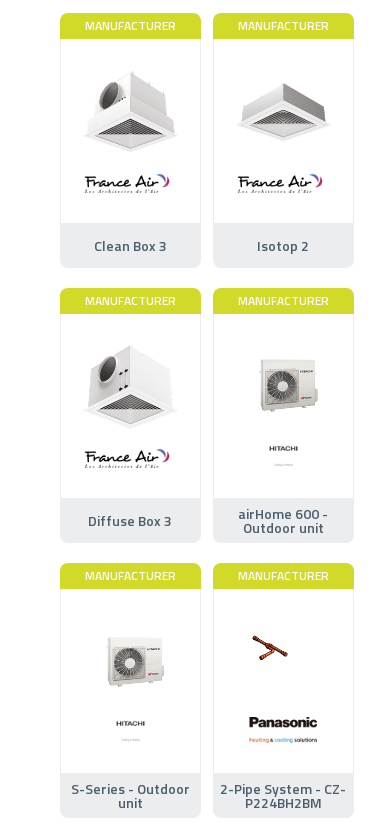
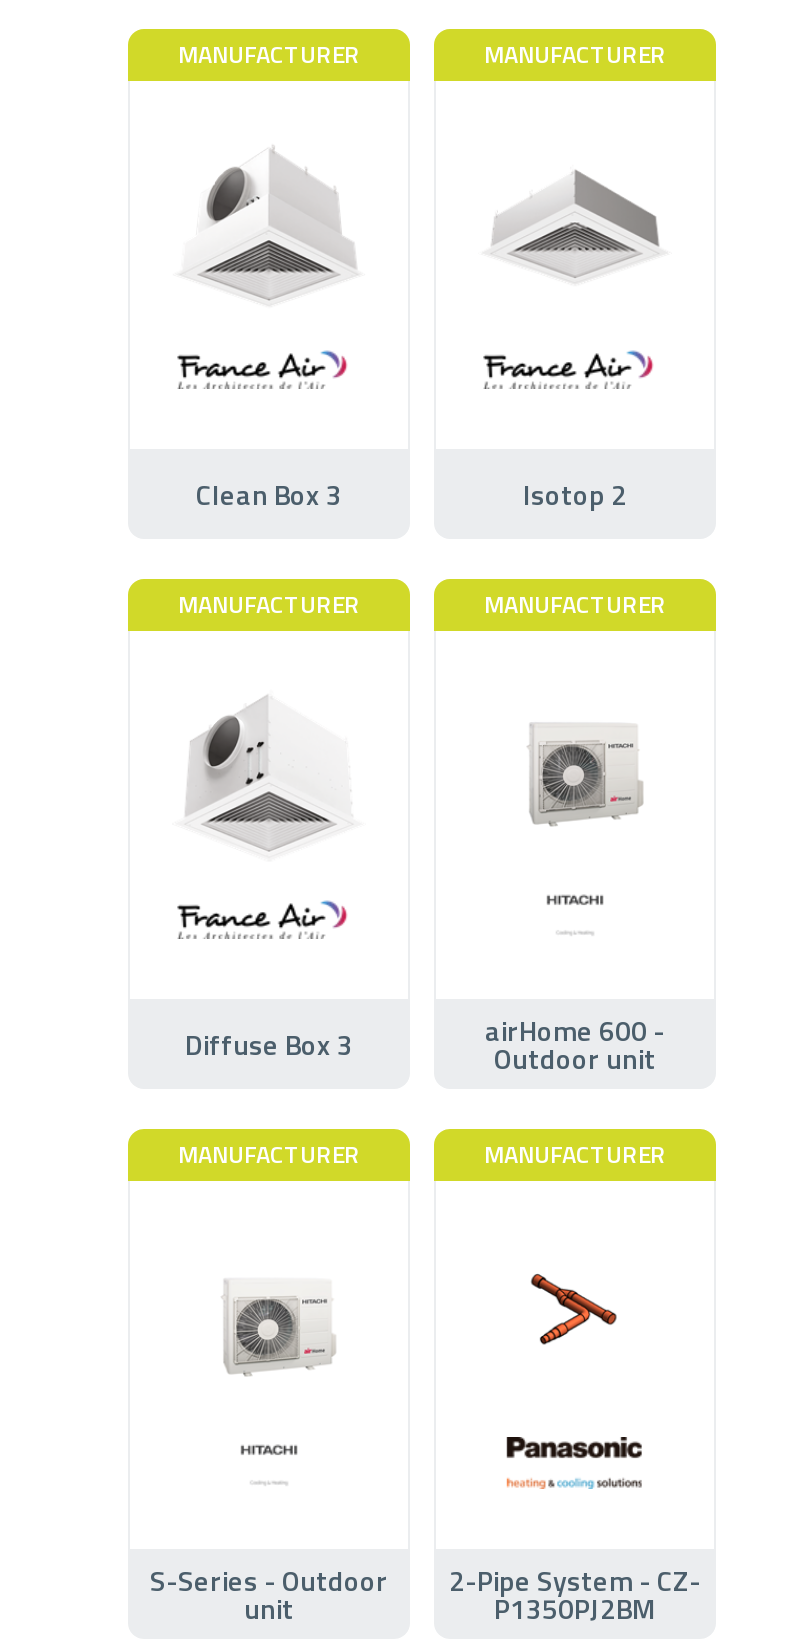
[251,635,304,670] [image] -> [514,1273,618,1347] [image]
[245,792,322,813] P224BH2BM -> [494,1586,656,1628] P1350PJ2BM

